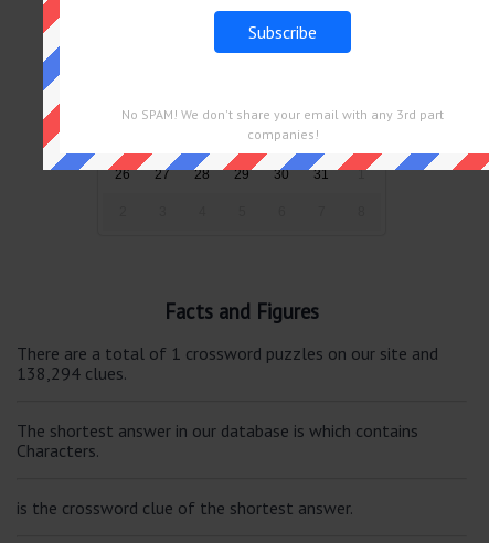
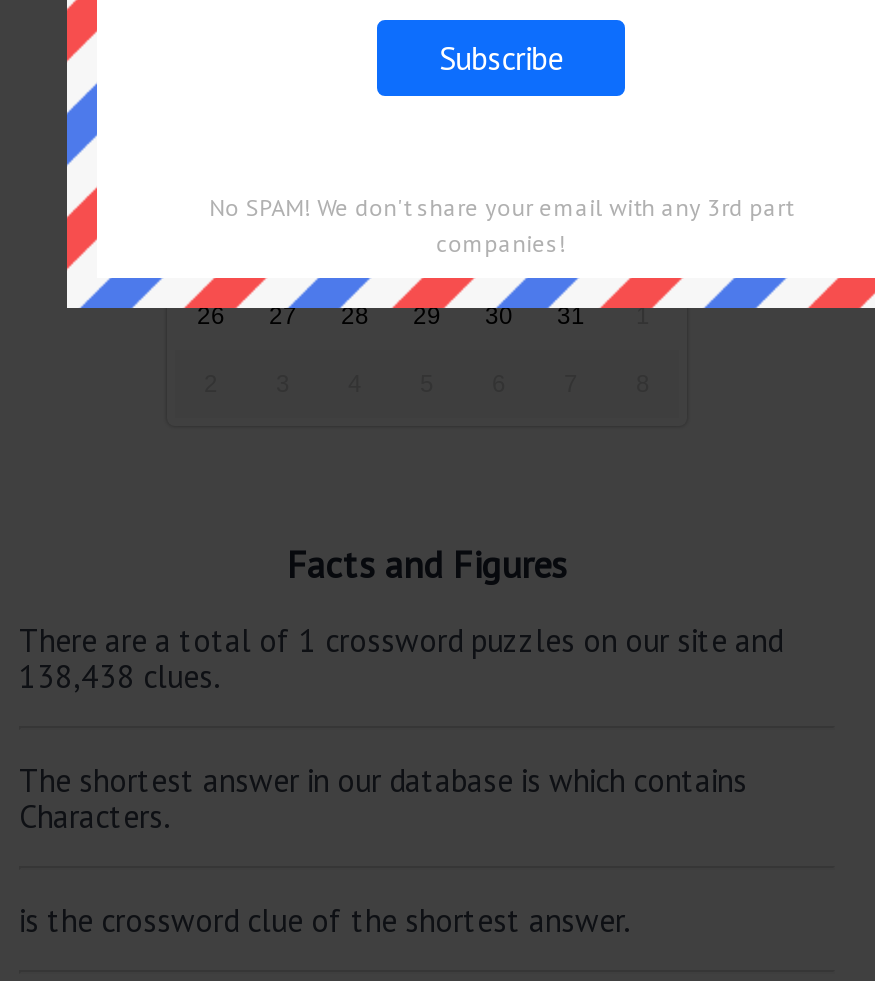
[17,362,127,385] 138,294 clues. -> [19,657,219,697] 138,438 clues.

